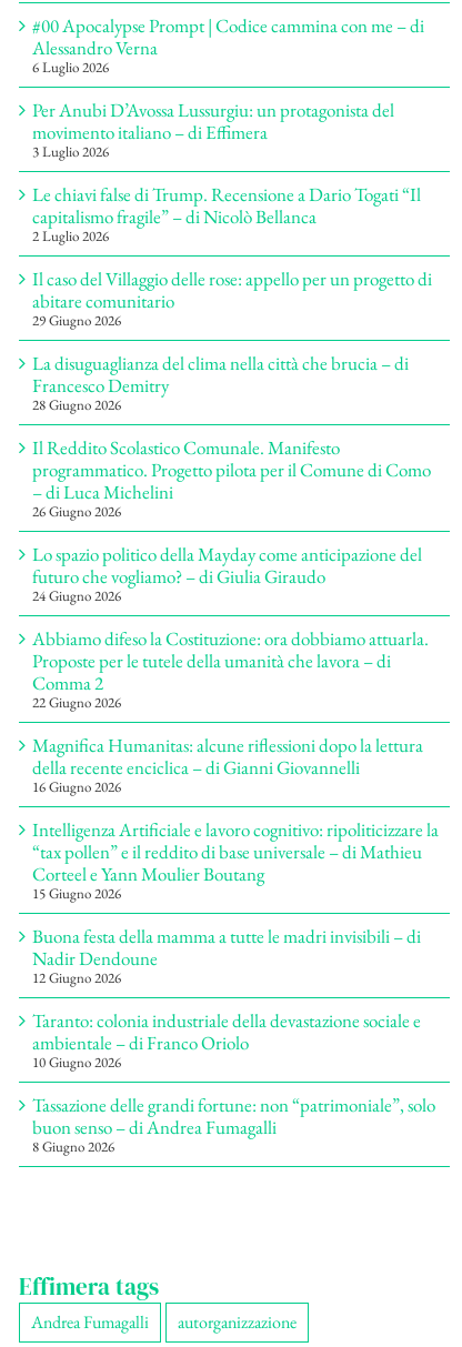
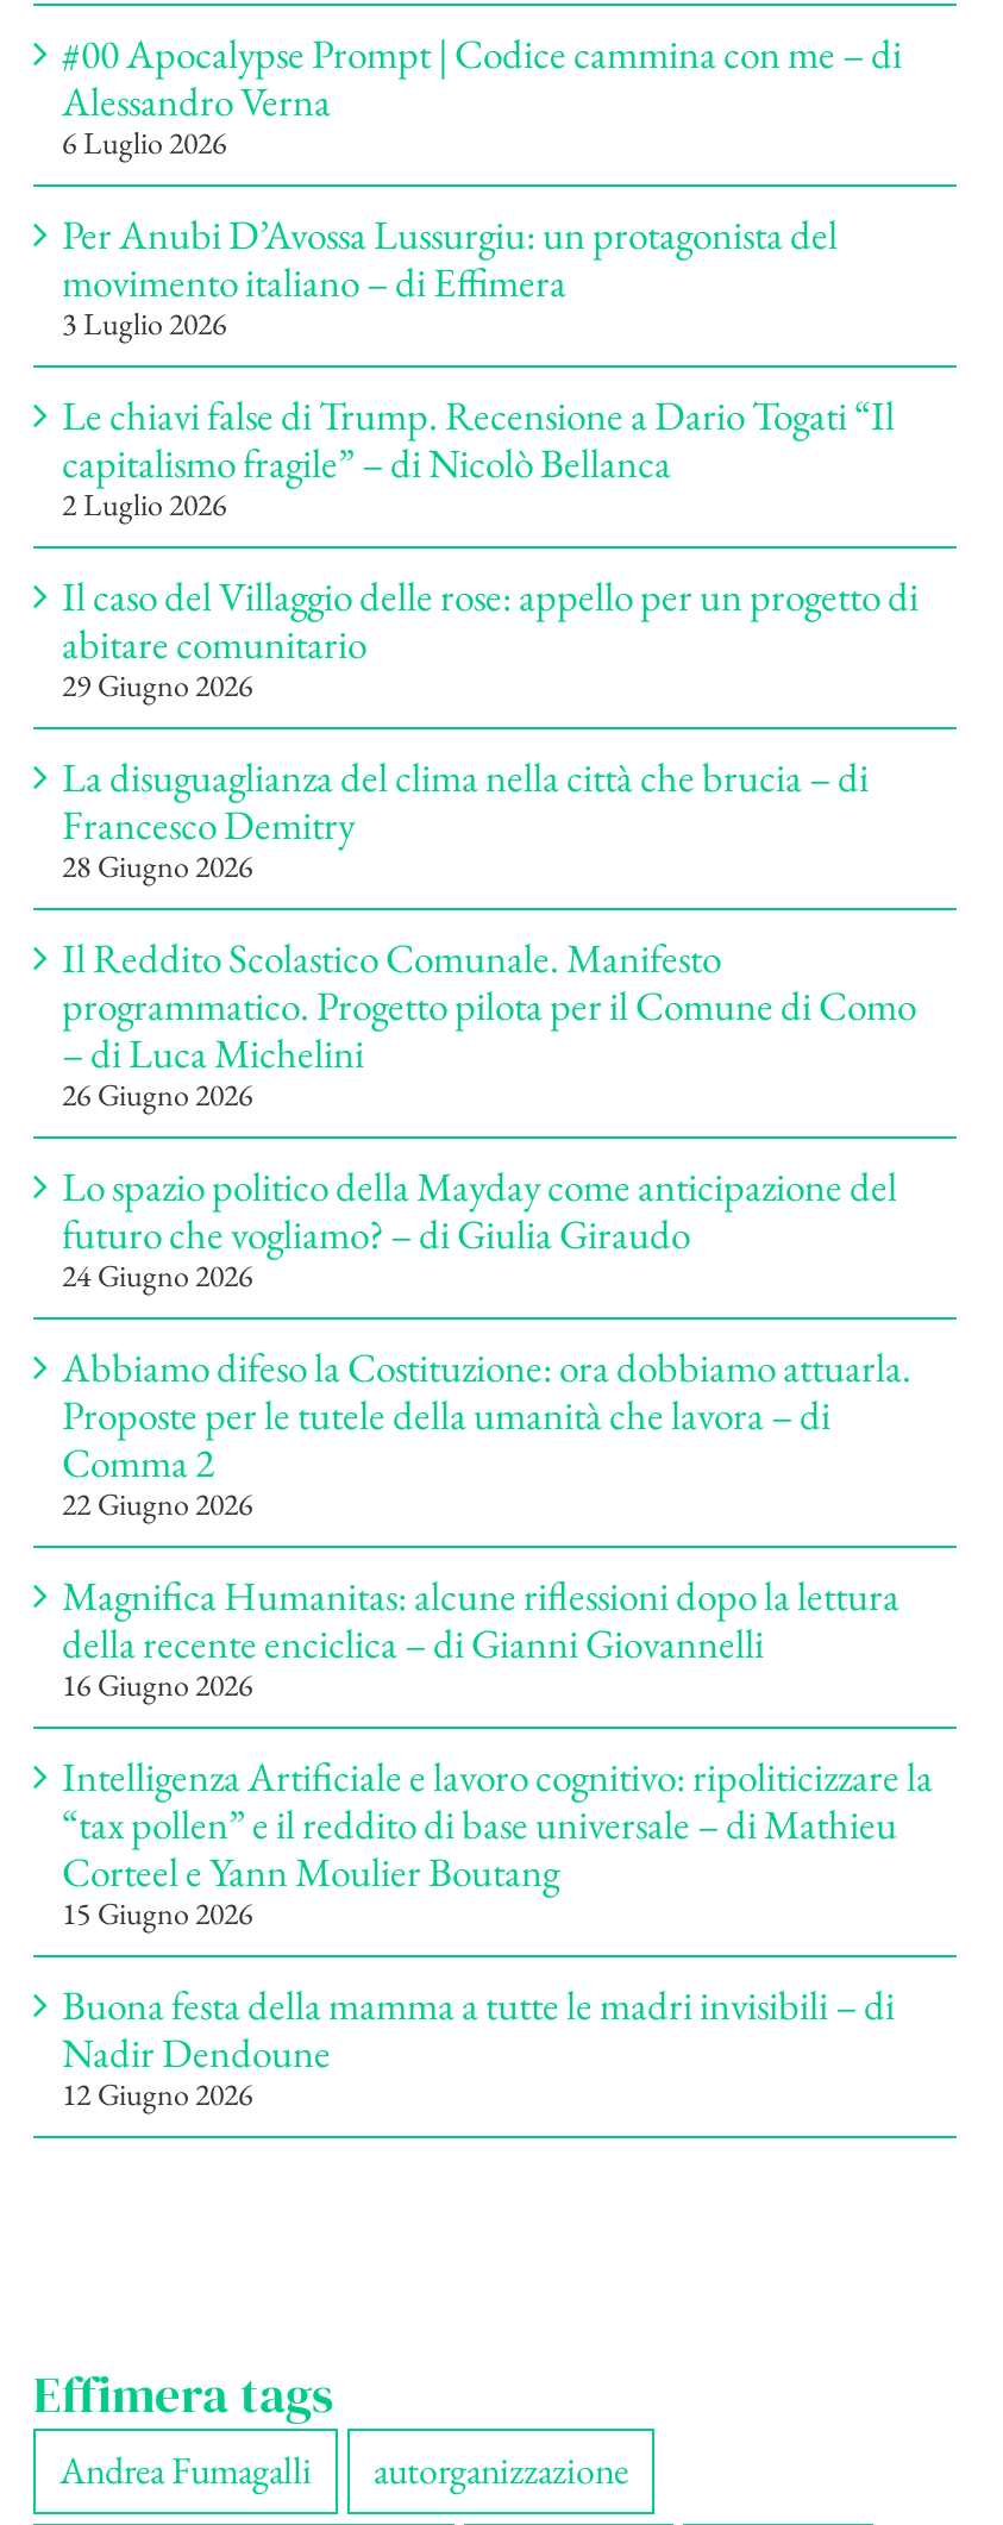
[32,1008,435,1156] Taranto: colonia industriale della devastazione sociale e | ambientale – di Franco Oriolo | 10 Giugno 2026 | Tassazione delle grandi fortune: non “patrimoniale”, solo | buon senso – di Andrea Fumagalli | 8 Giugno 2026 -> none

